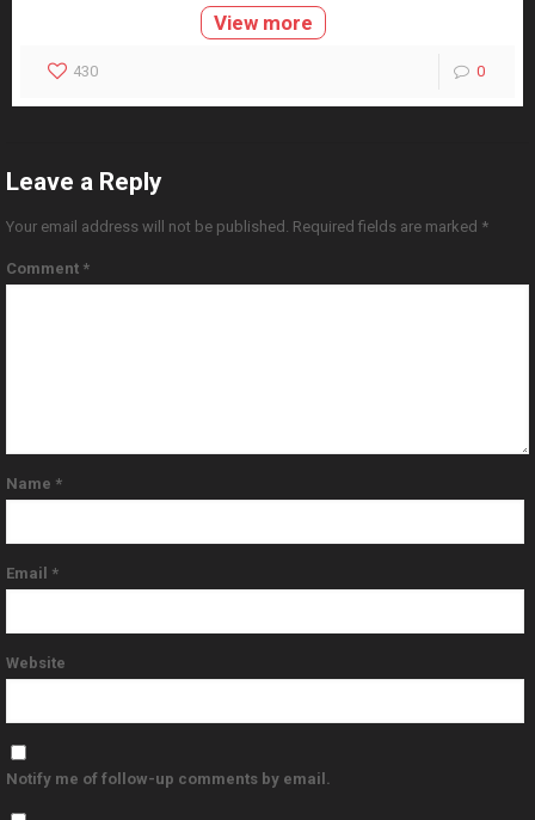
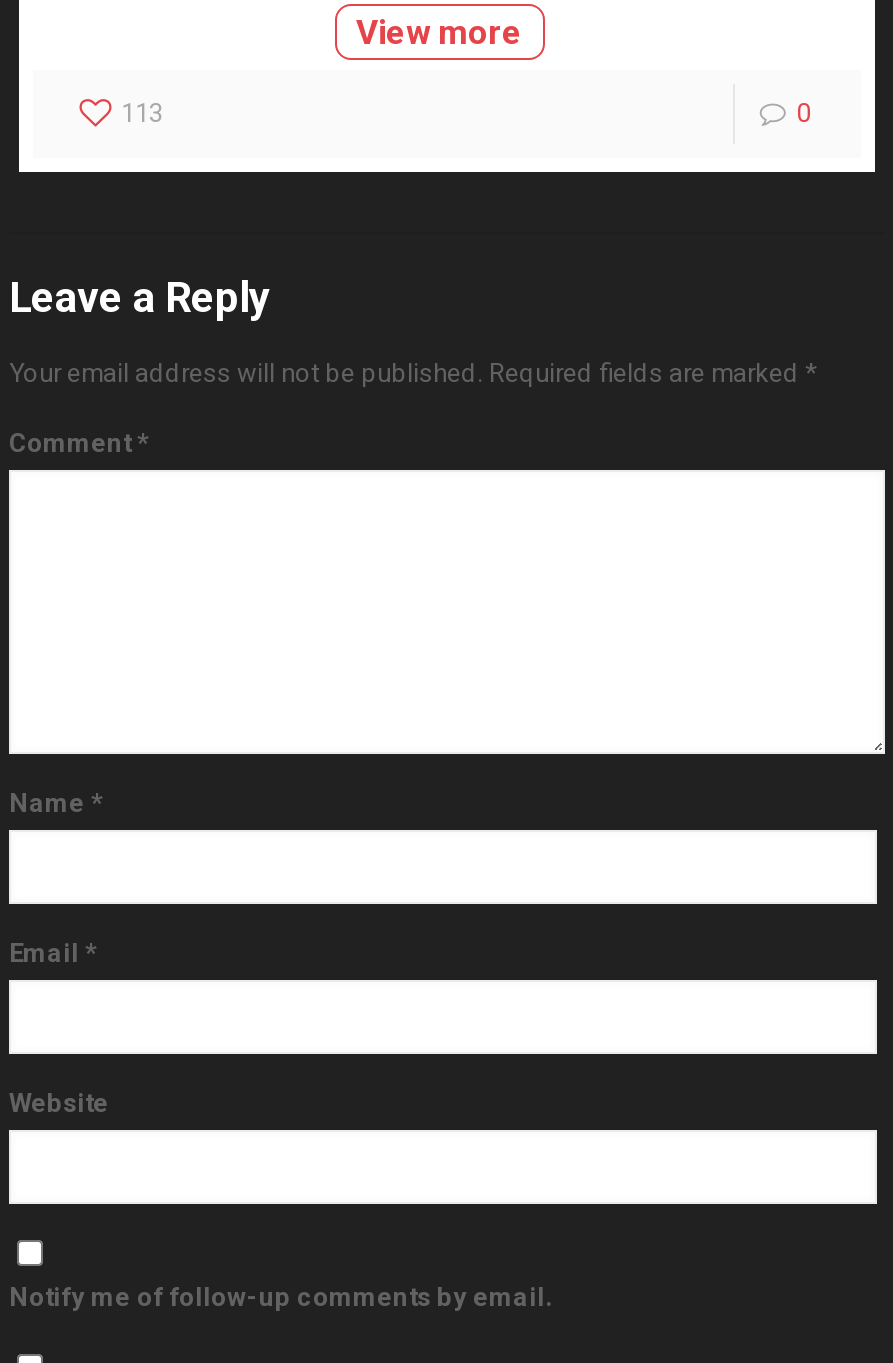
[73,63,98,80] 430 -> [121,99,163,129] 113

